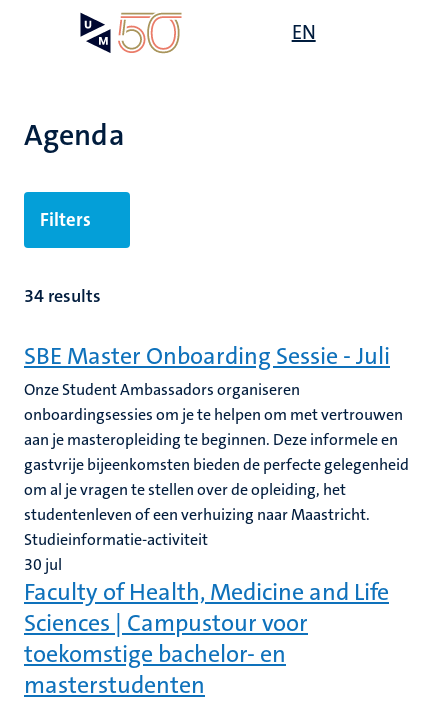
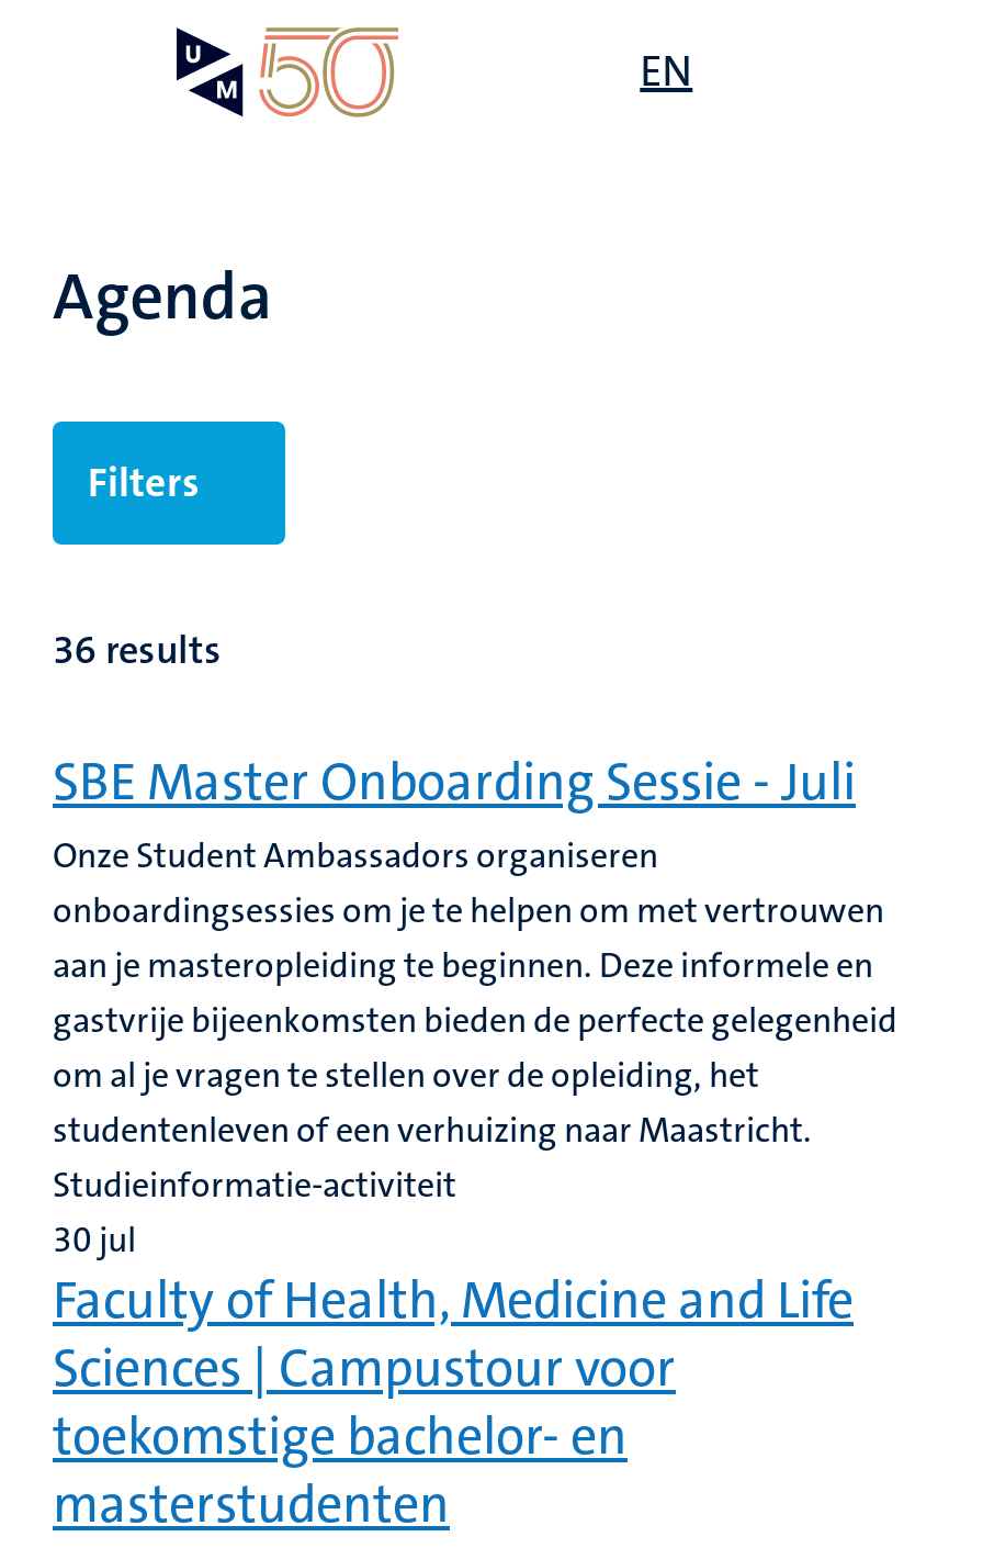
[24,284,101,308] 34 results -> [53,624,222,676] 36 results

